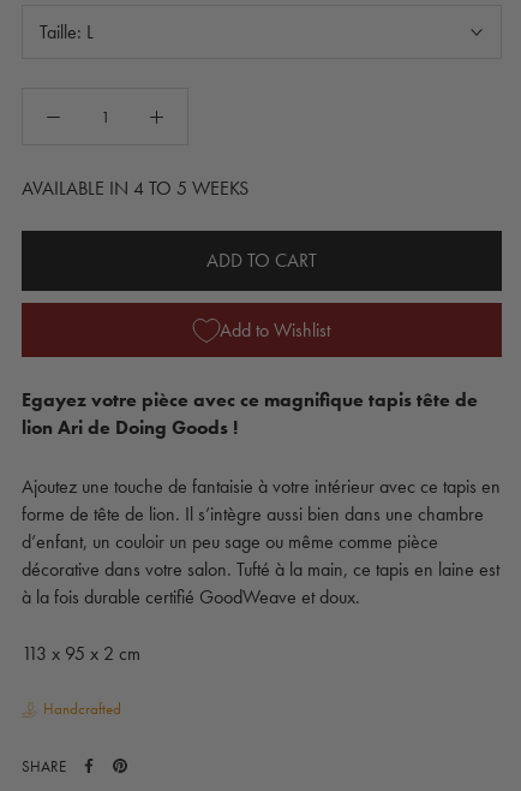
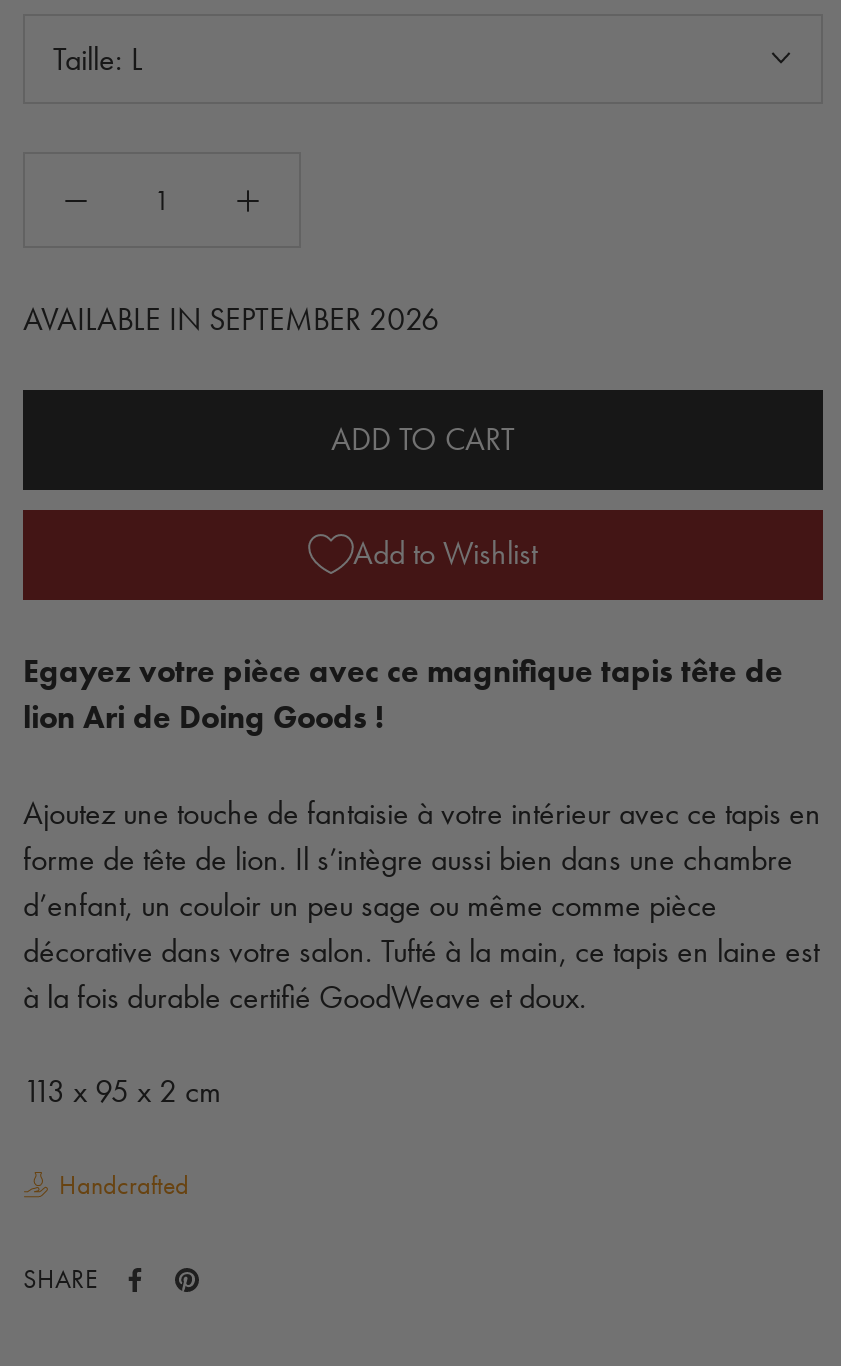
[22,176,248,201] AVAILABLE IN 4 TO 5 WEEKS -> [23,297,439,339] AVAILABLE IN SEPTEMBER 2026

